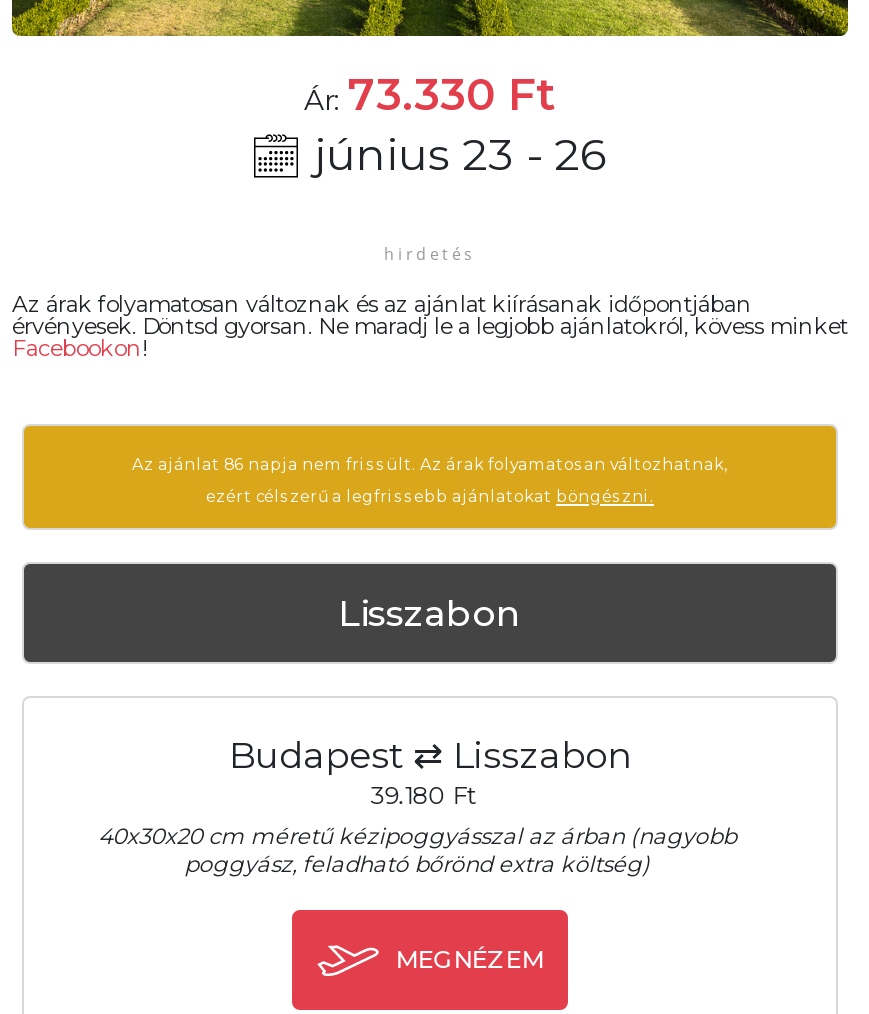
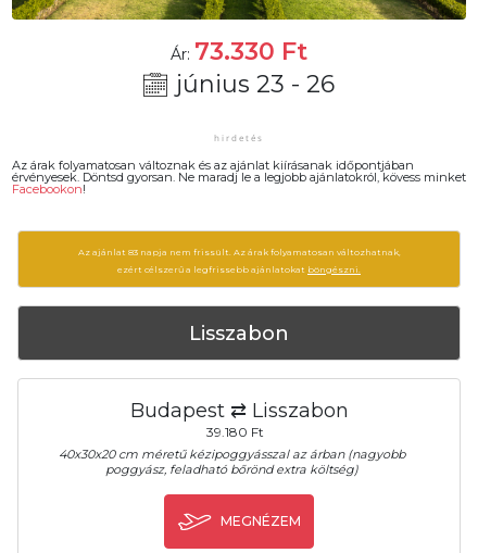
[132,454,728,474] Az ajánlat 86 napja nem frissült. Az árak folyamatosan változhatnak, -> [78,247,400,258] Az ajánlat 83 napja nem frissült. Az árak folyamatosan változhatnak,

